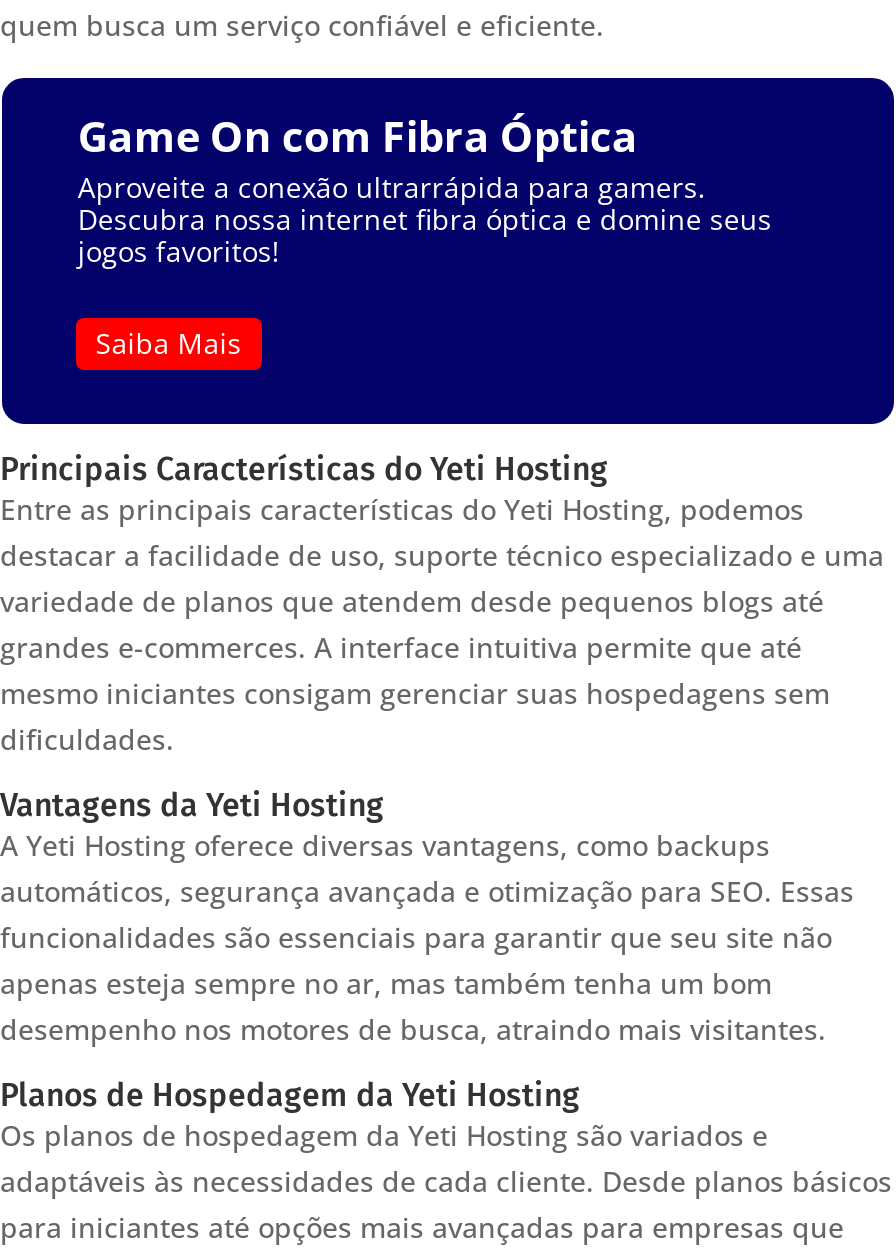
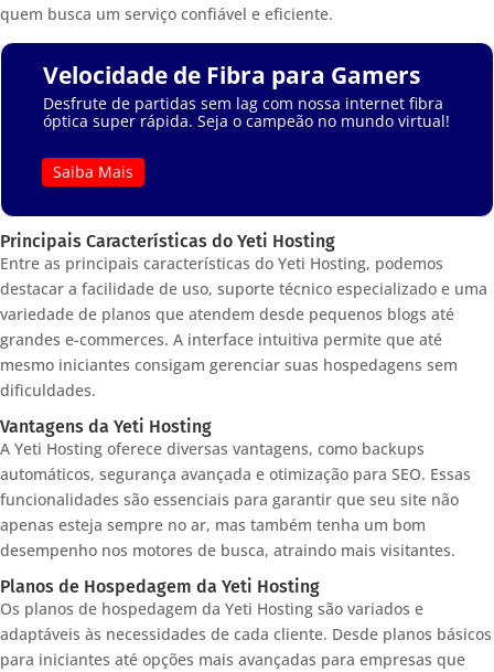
[78,109,772,271] Game On com Fibra Óptica | Aproveite a conexão ultrarrápida para gamers. | Descubra nossa internet fibra óptica e domine seus | jogos favoritos! -> [43,60,450,132] Velocidade de Fibra para Gamers | Desfrute de partidas sem lag com nossa internet fibra | óptica super rápida. Seja o campeão no mundo virtual!

